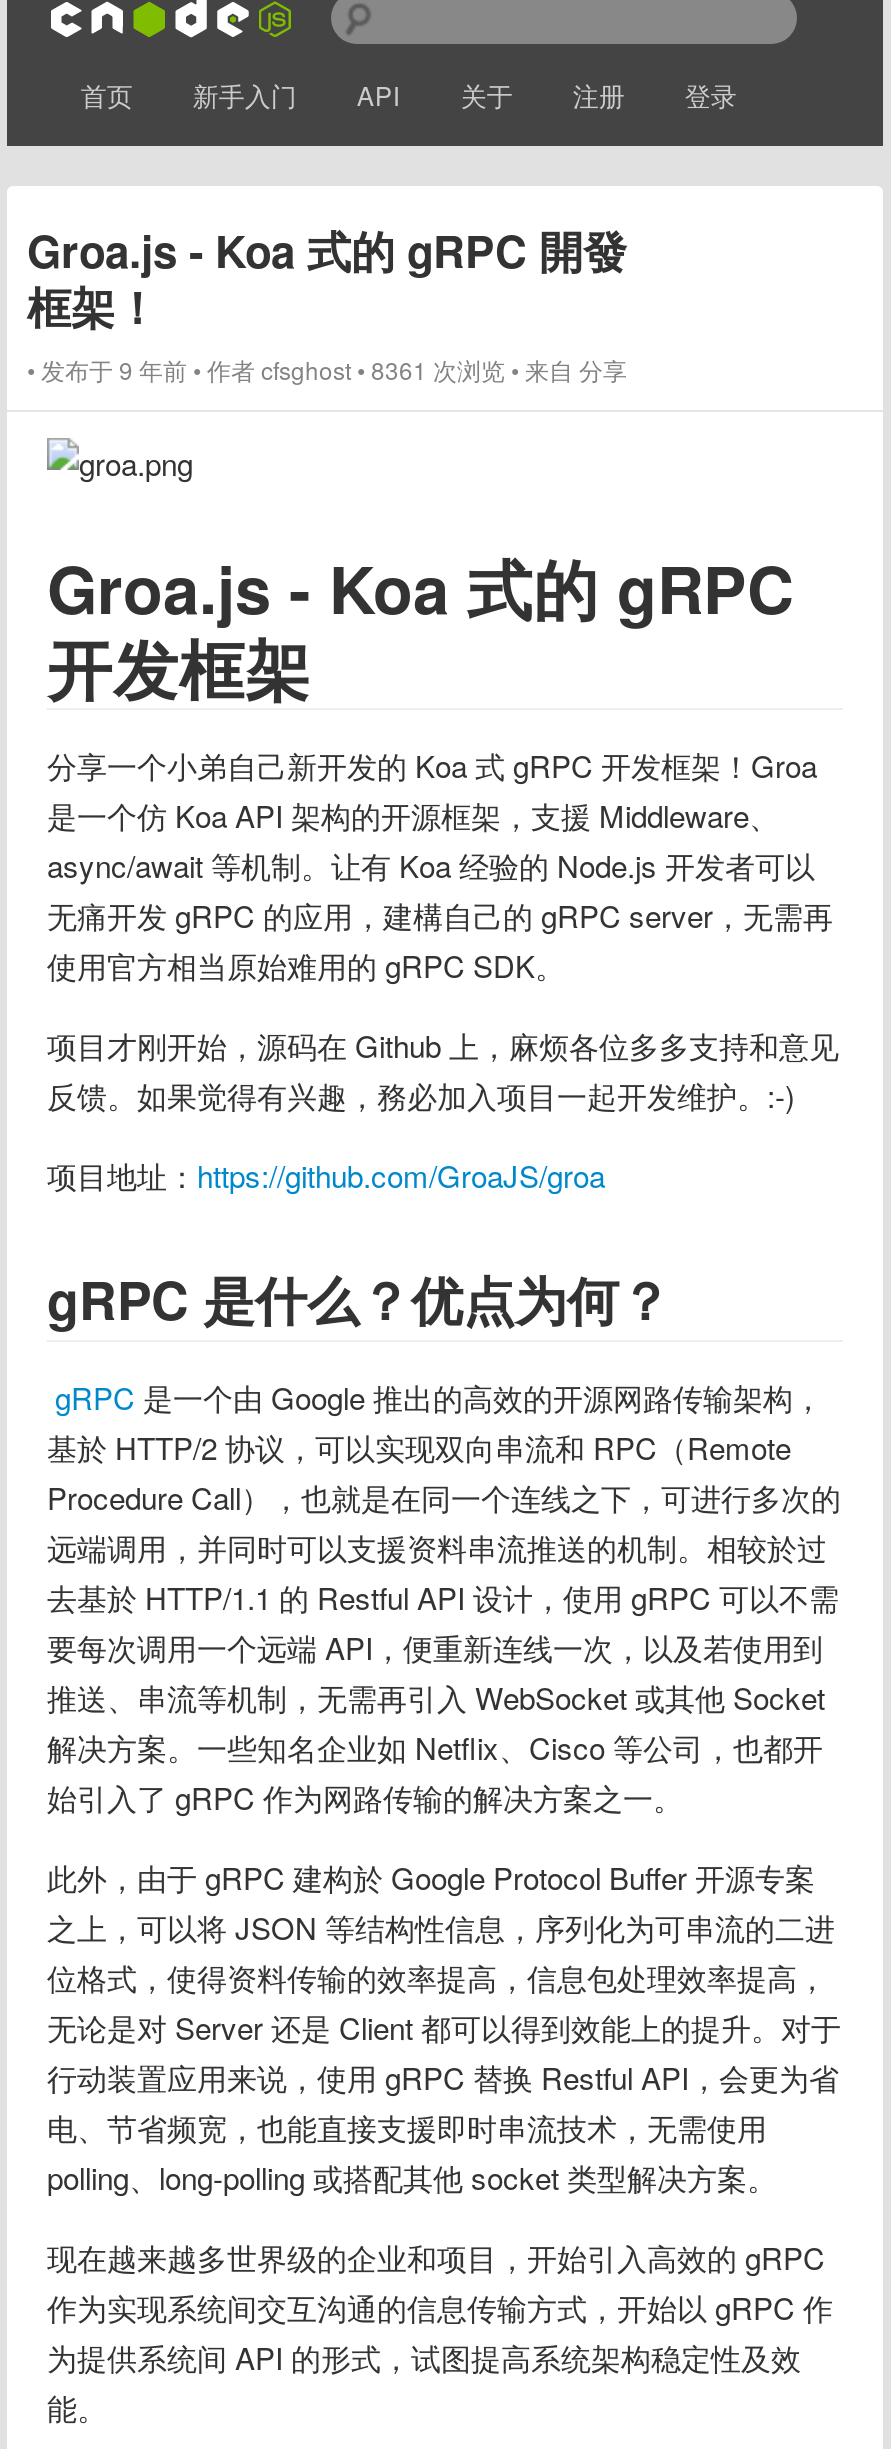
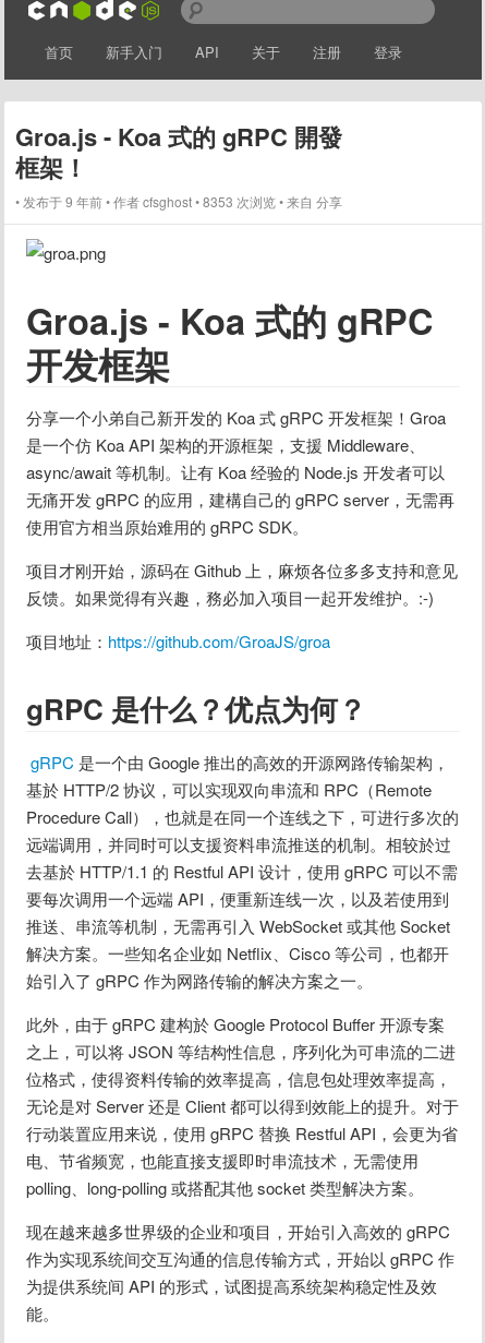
[35,352,627,386] 发布于 9 年前 作者cfsghost 8361 次浏览 来自 分享 -> [20,192,342,211] 发布于 9 年前 作者cfsghost 8353 次浏览 来自 分享

